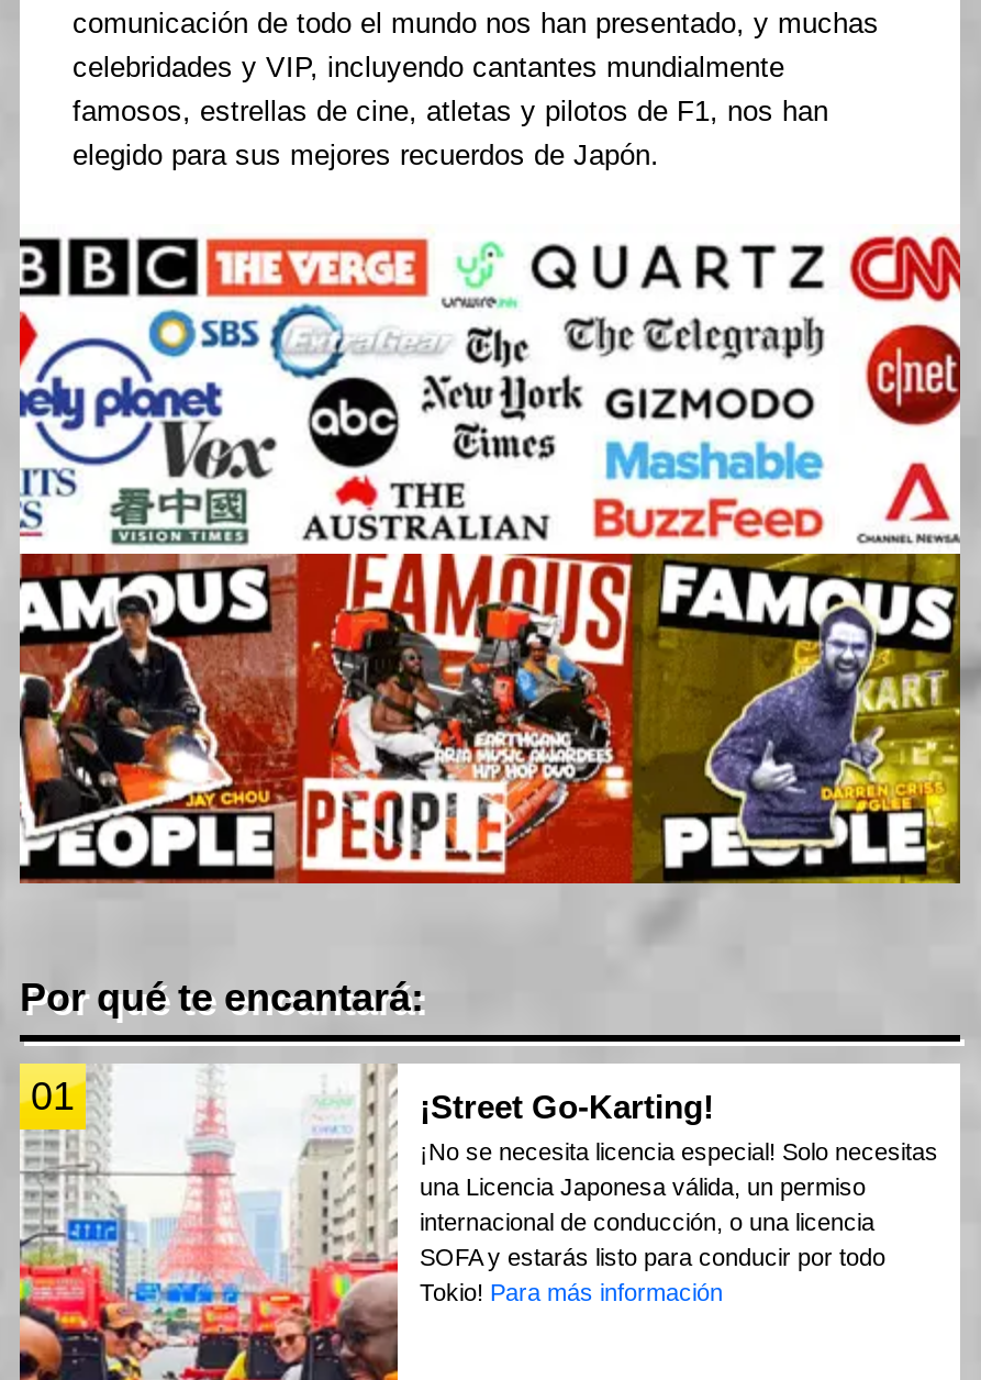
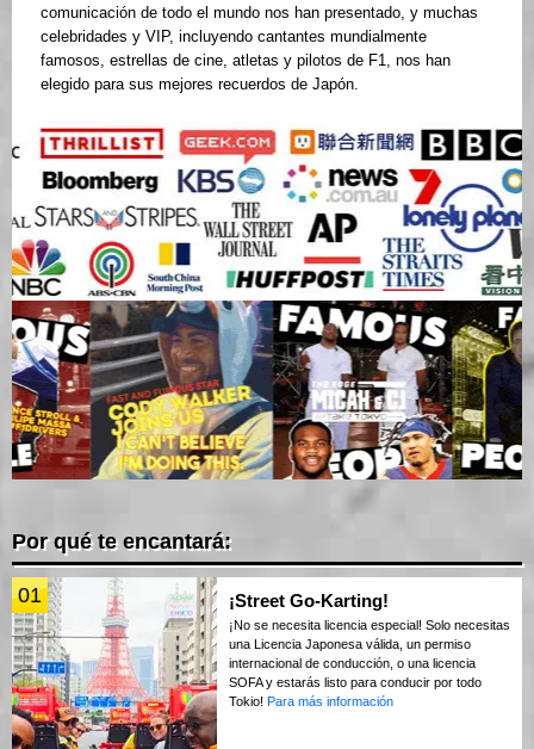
[18,235,962,886] [image] -> [11,126,523,481] [image]

